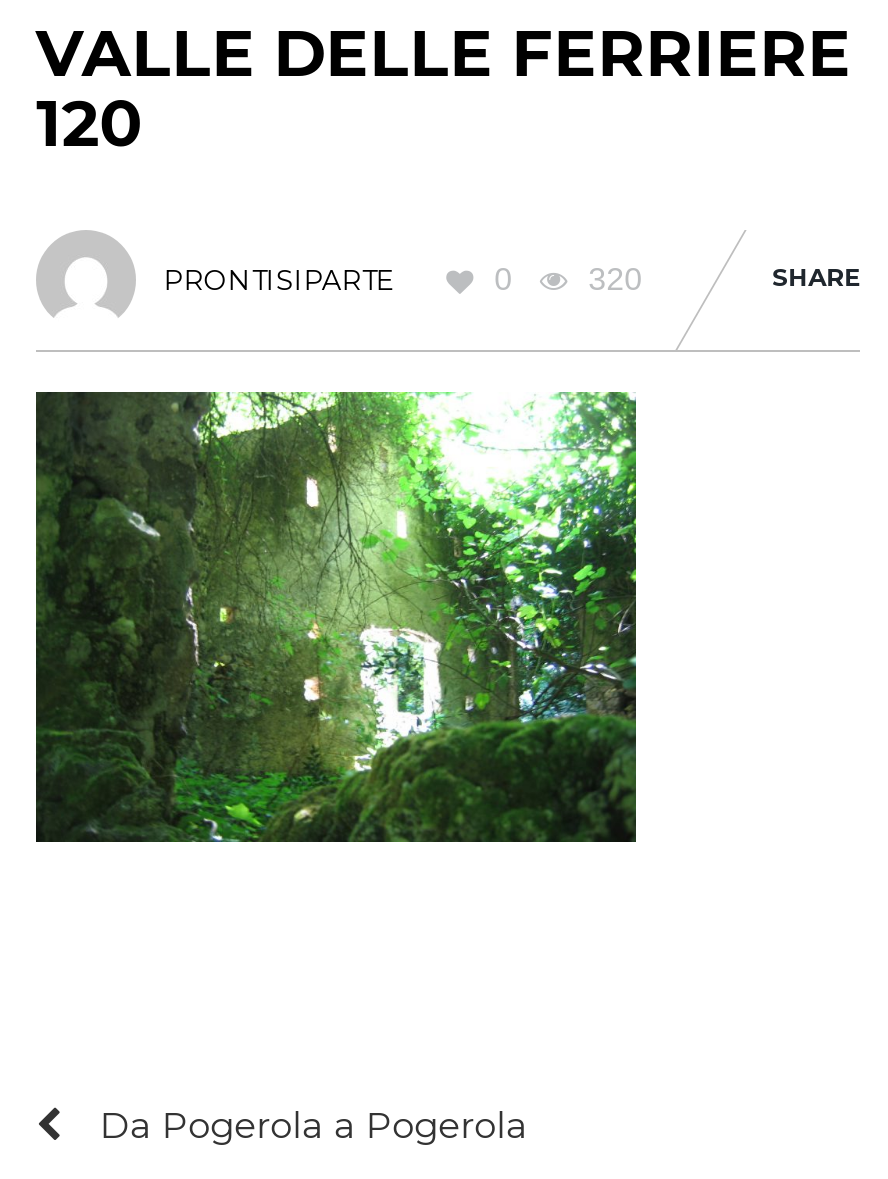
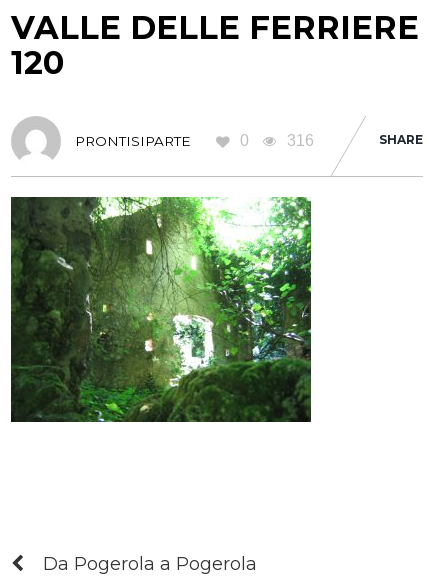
[588,262,642,296] 320 -> [287,132,314,149] 316

